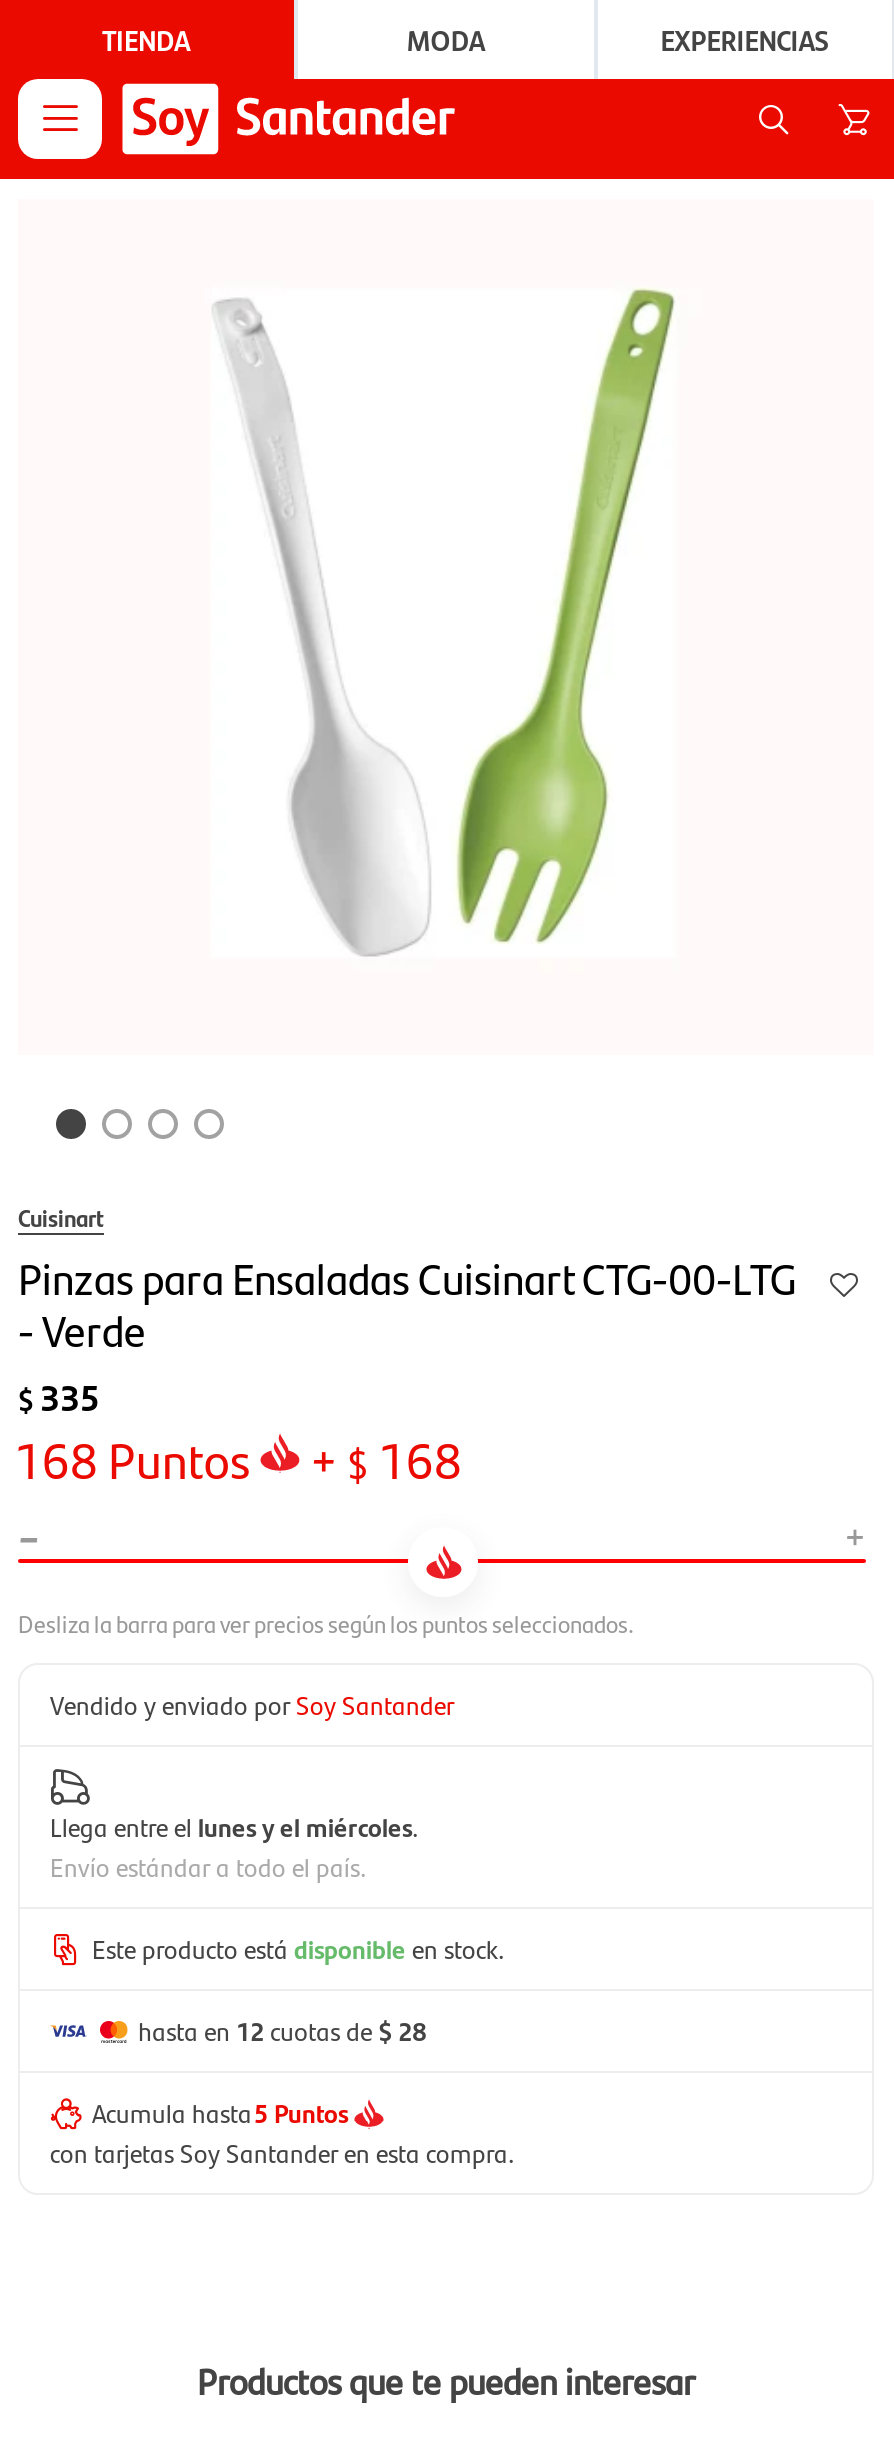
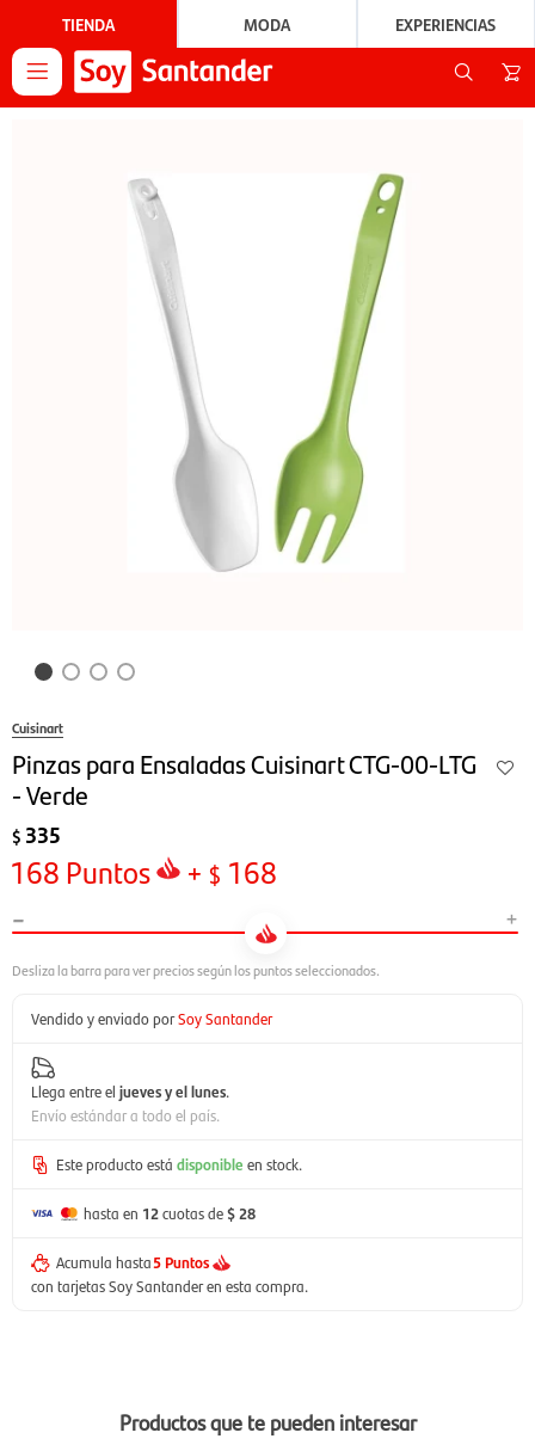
[50,1807,418,1845] Llega entre el lunes y el miércoles. -> [31,1080,229,1102] Llega entre el jueves y el lunes.

